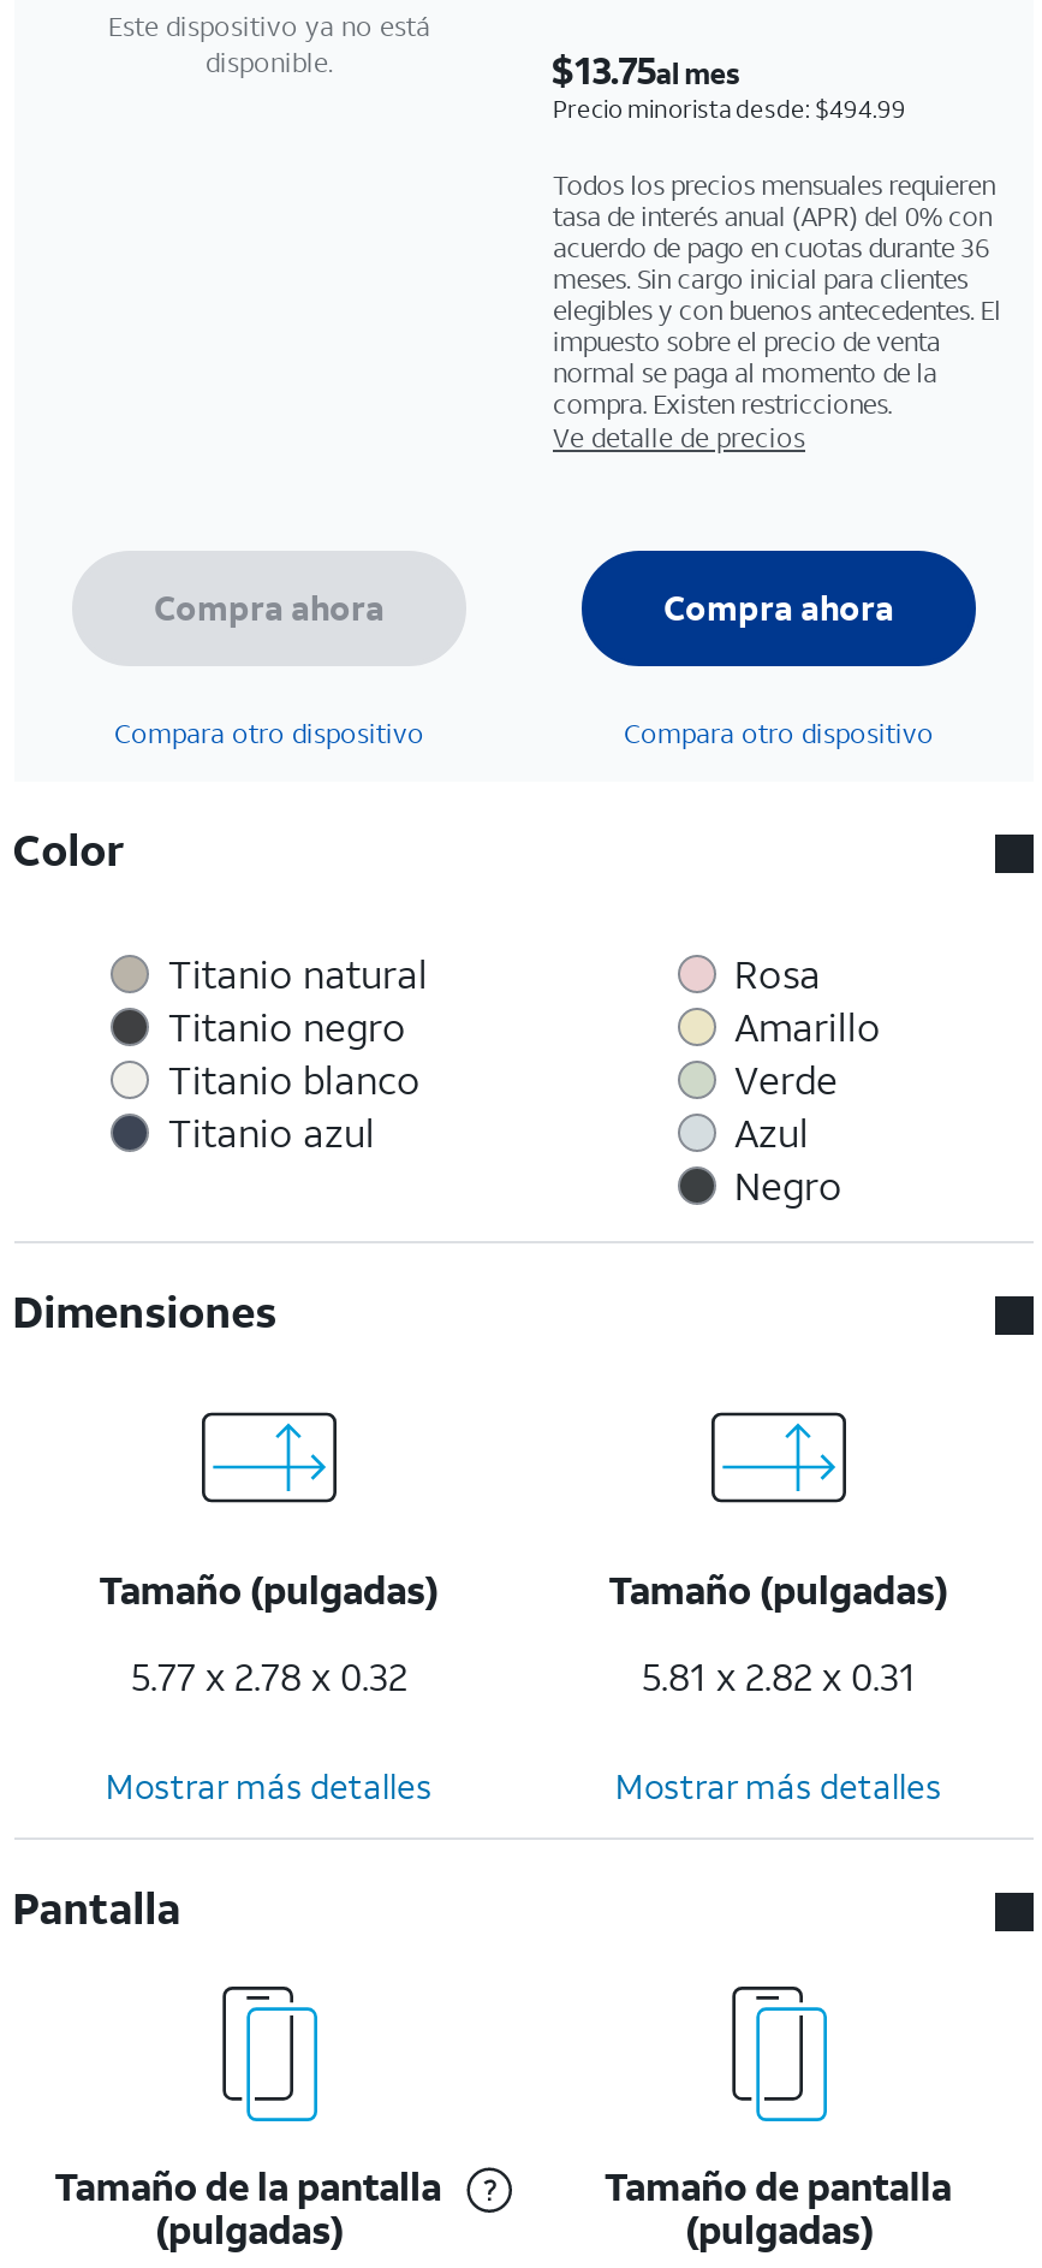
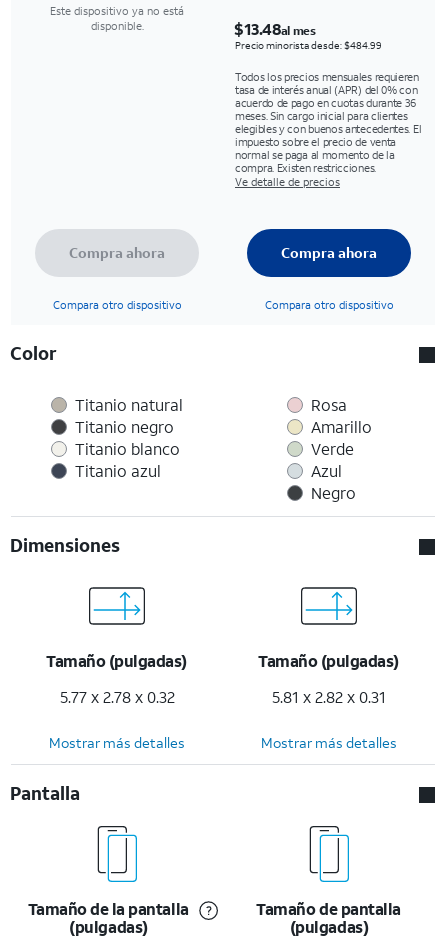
[551,42,746,93] $13.75al mes -> [234,17,318,38] $13.48al mes
[553,93,906,124] Precio minorista desde: $494.99 -> [235,38,382,51] Precio minorista desde: $484.99

